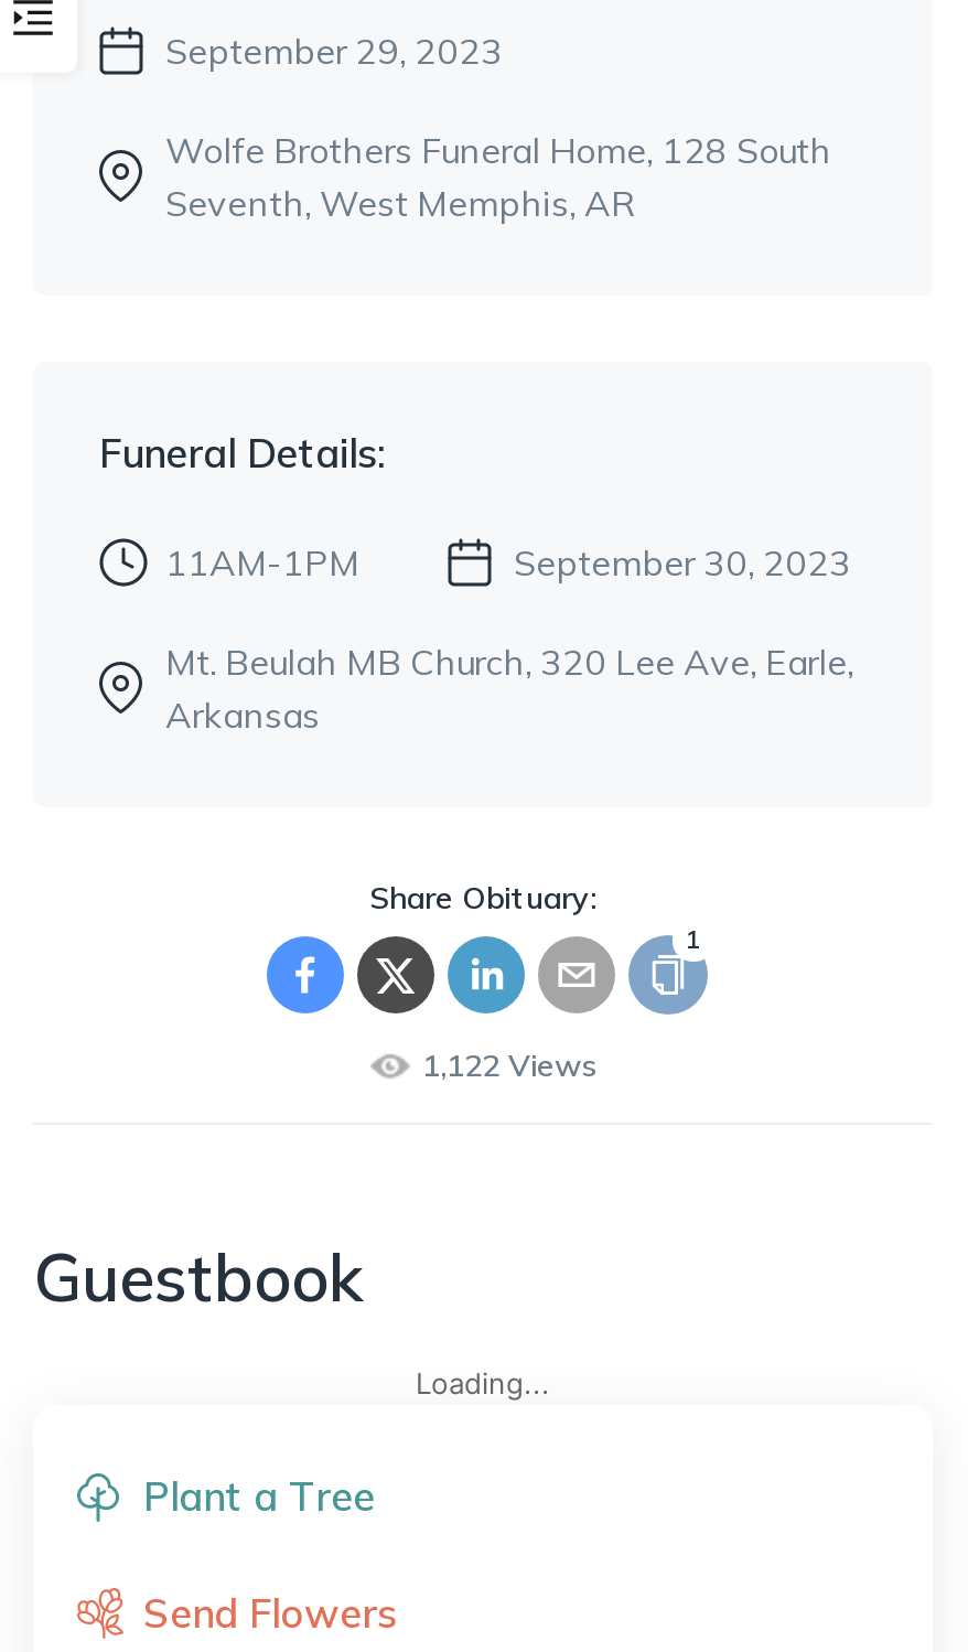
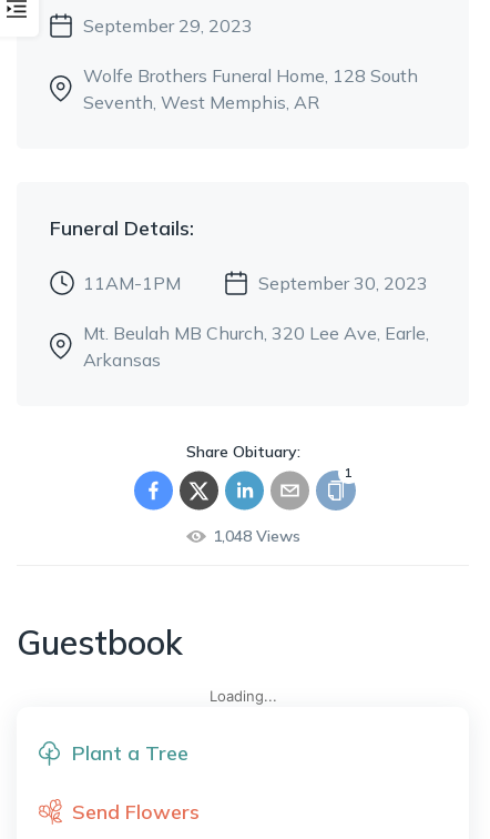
[422,1045,596,1085] 1,122 Views -> [212,526,300,546] 1,048 Views

